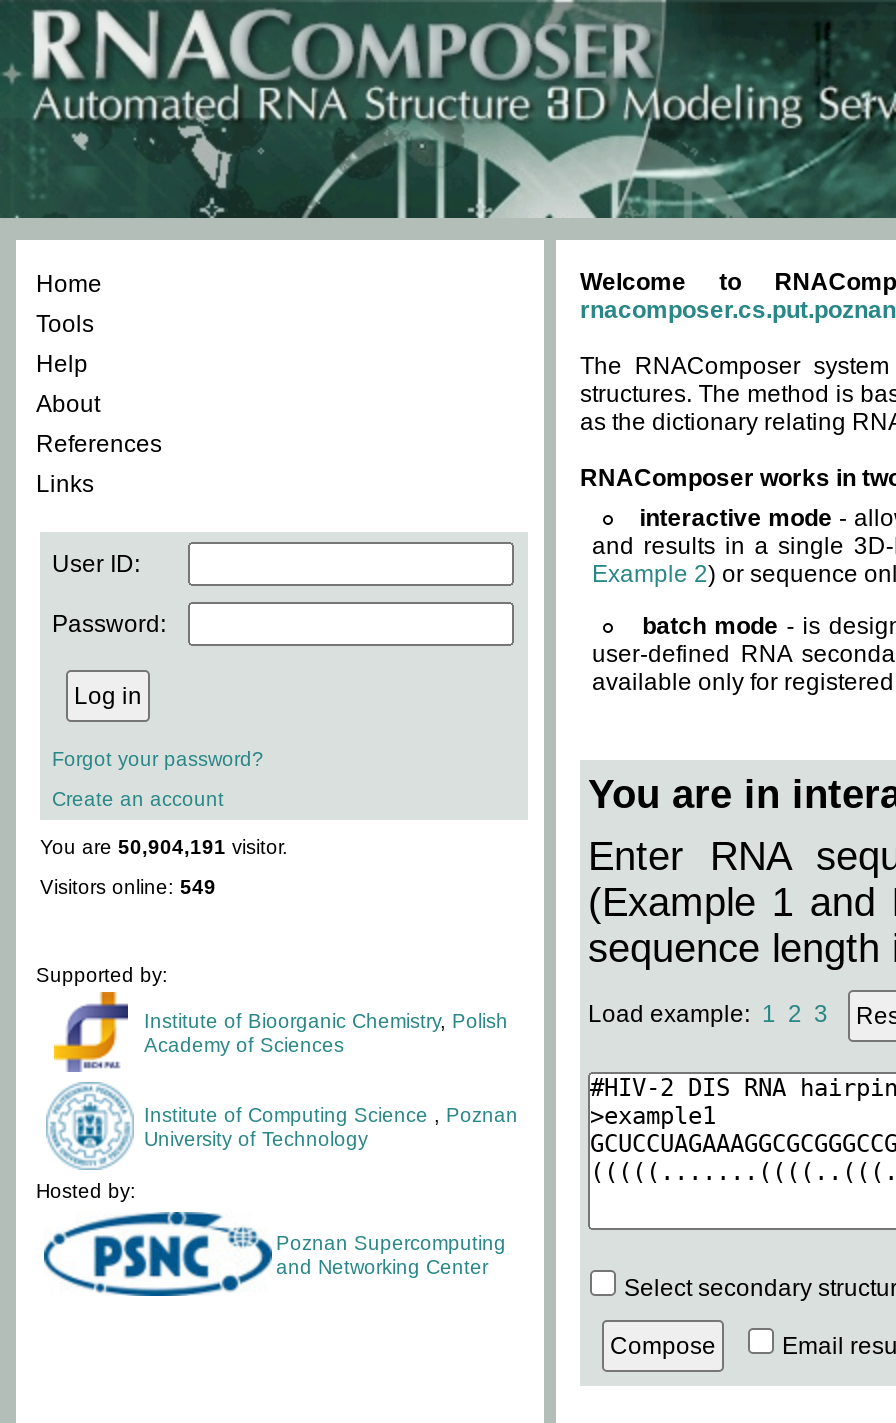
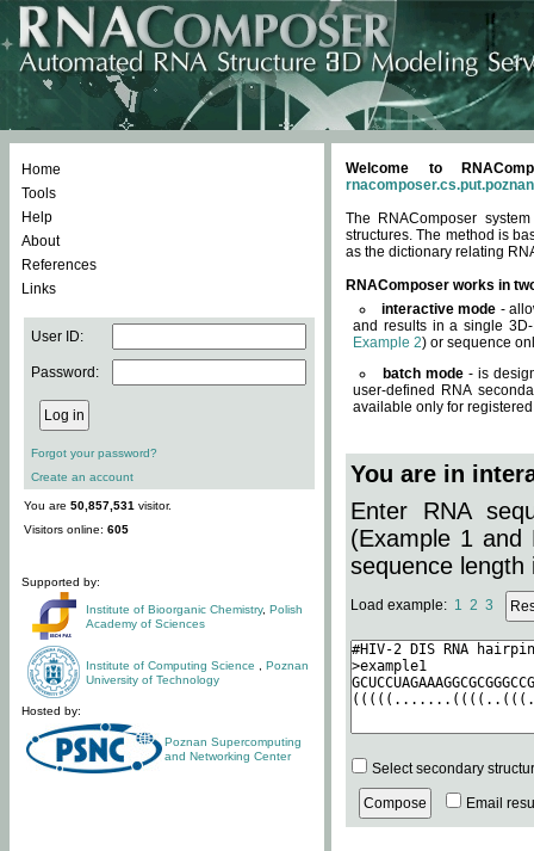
[40,836,288,858] You are 50,904,191 visitor. -> [24,499,172,512] You are 50,857,531 visitor.
[40,876,216,898] Visitors online: 549 -> [24,523,129,536] Visitors online: 605

